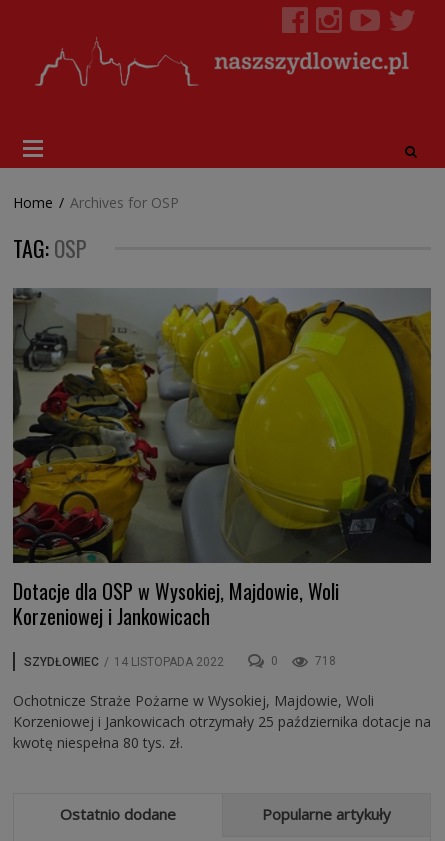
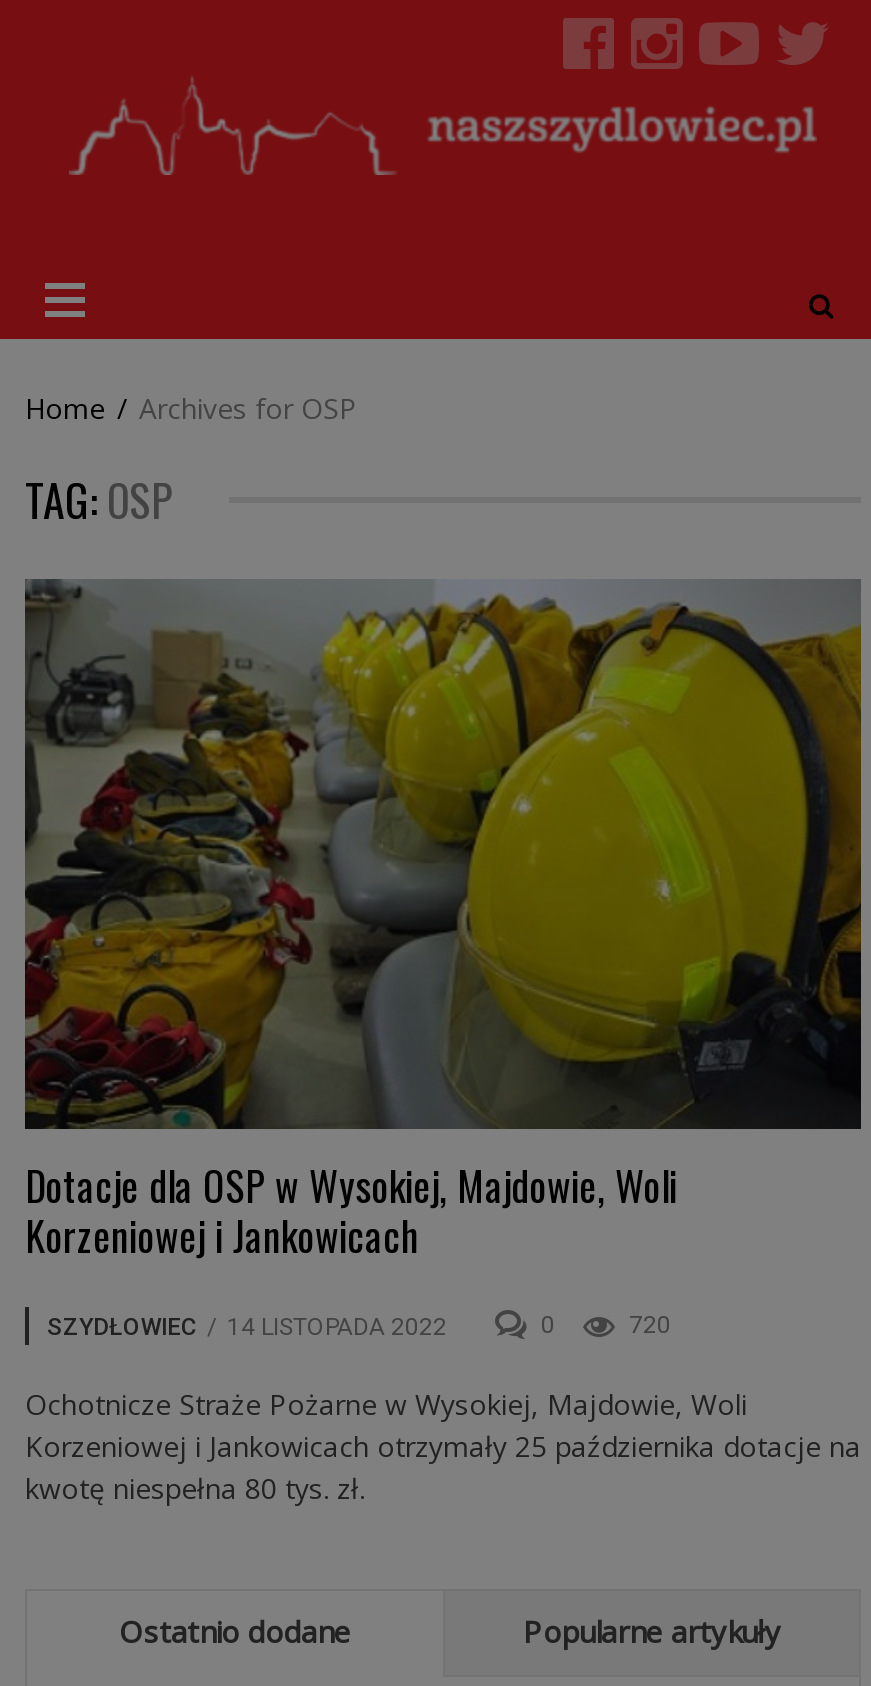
[315,654,336,668] 718 -> [629,1311,671,1339] 720

